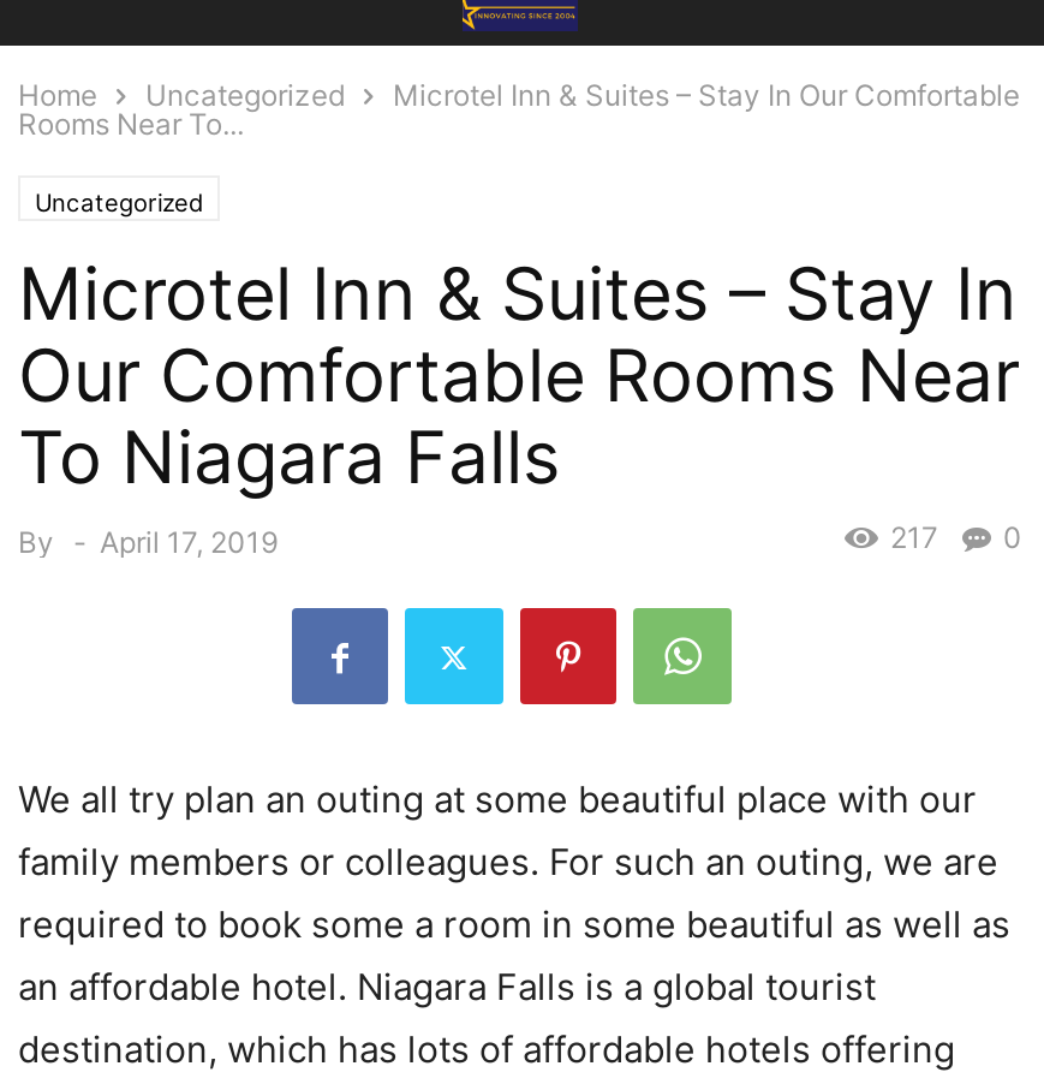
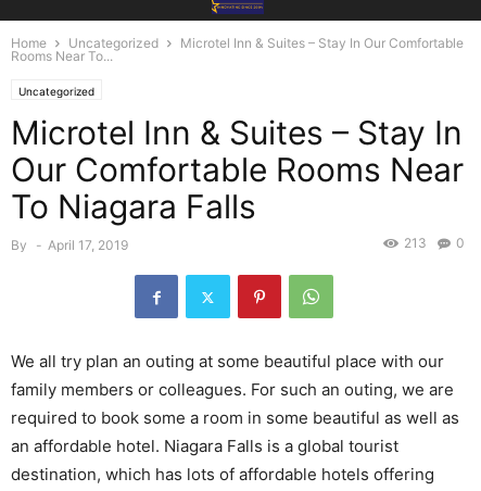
[890,519,1022,555] 217 0 -> [404,235,465,251] 213 0

